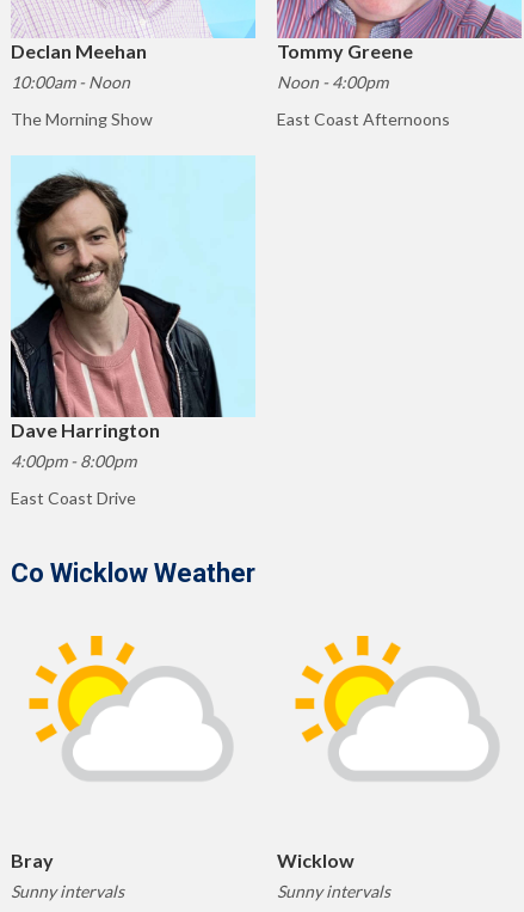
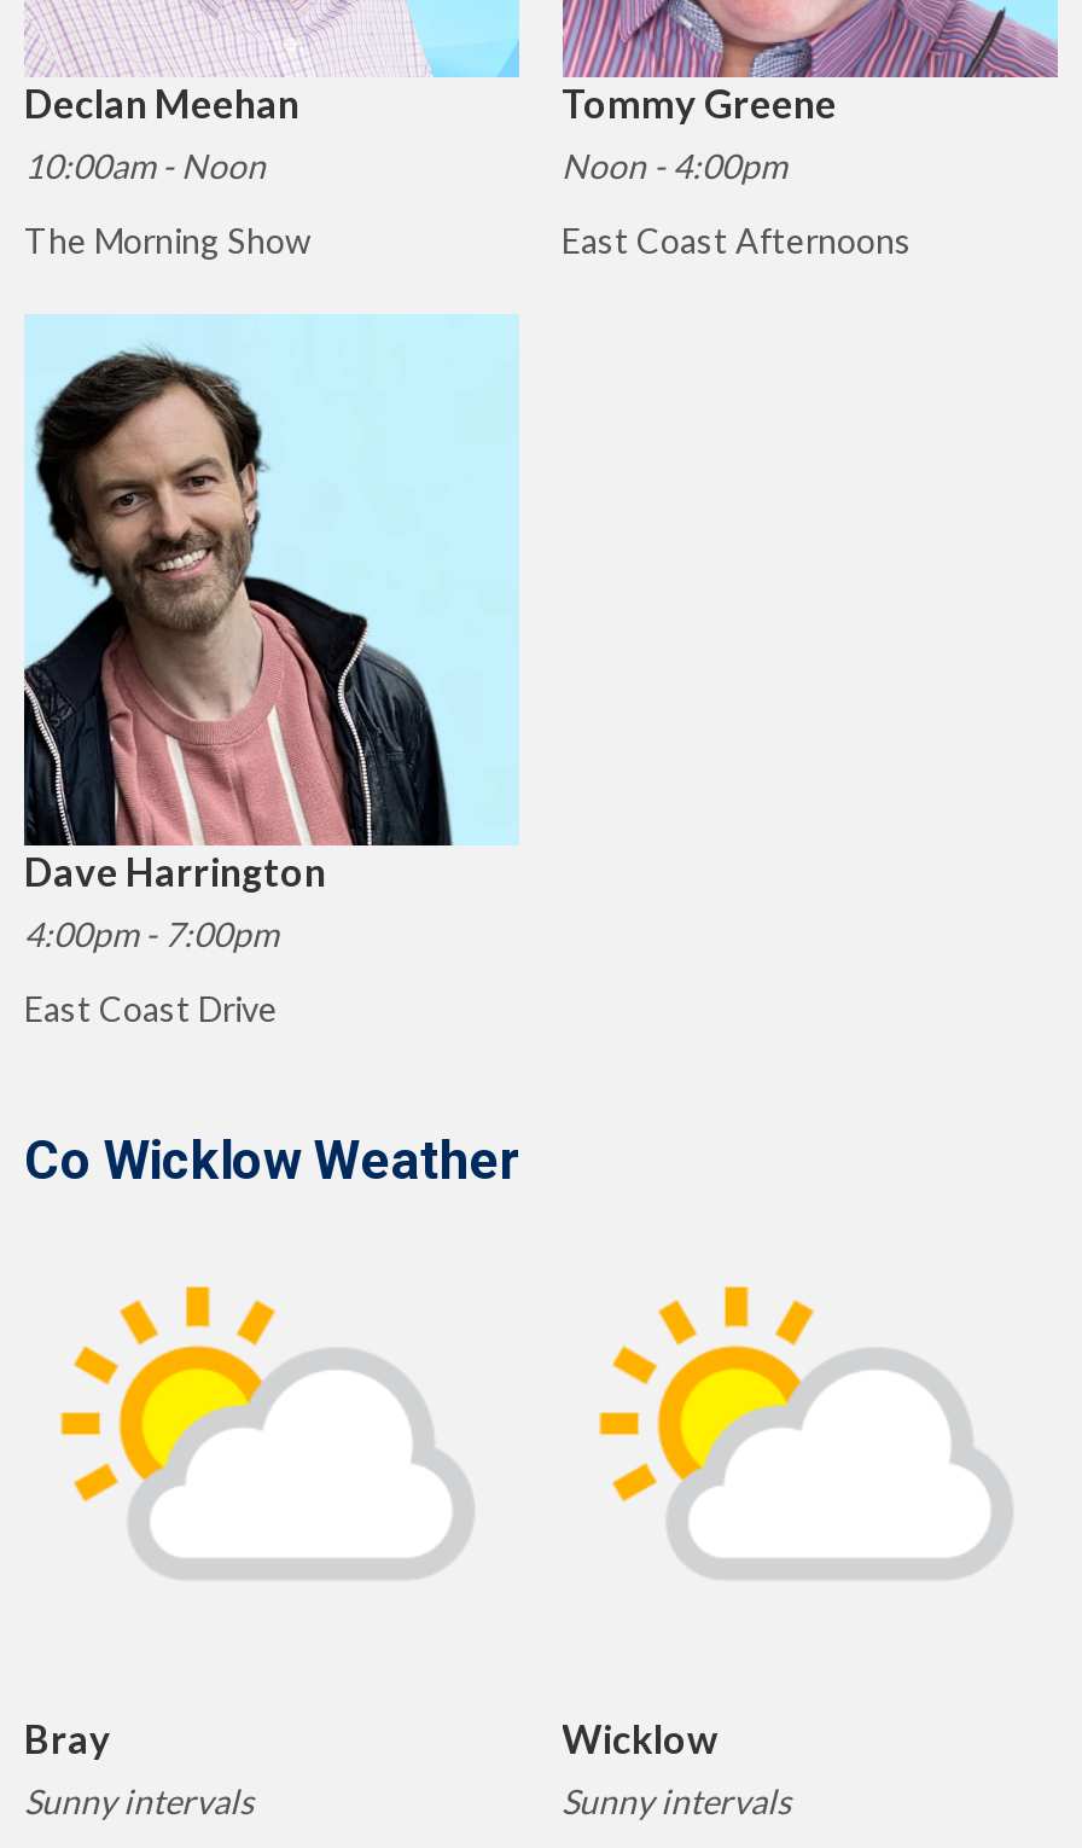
[11,451,136,472] 4:00pm - 8:00pm -> [24,912,278,953] 4:00pm - 7:00pm

